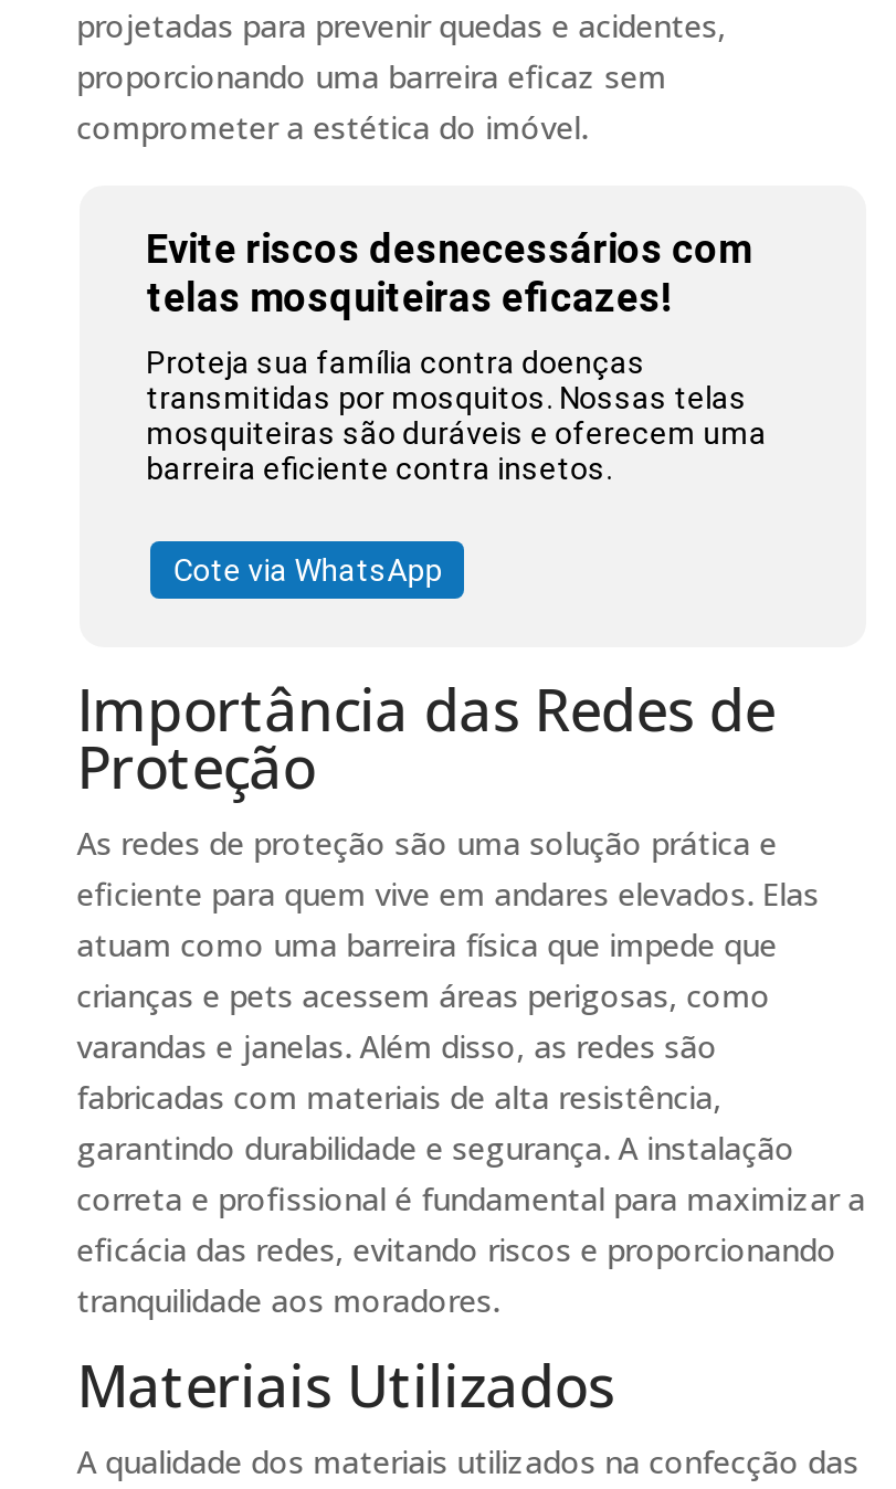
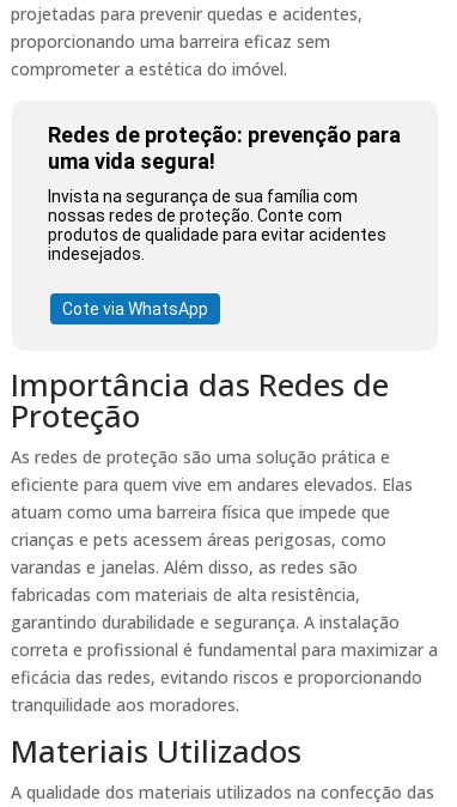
[146,225,751,320] Evite riscos desnecessários com | telas mosquiteiras eficazes! -> [48,122,401,173] Redes de proteção: prevenção para | uma vida segura!
[146,344,767,486] Proteja sua família contra doenças | transmitidas por mosquitos. Nossas telas | mosquiteiras são duráveis e oferecem uma | barreira eficiente contra insetos. -> [48,187,387,263] Invista na segurança de sua família com | nossas redes de proteção. Conte com | produtos de qualidade para evitar acidentes | indesejados.

